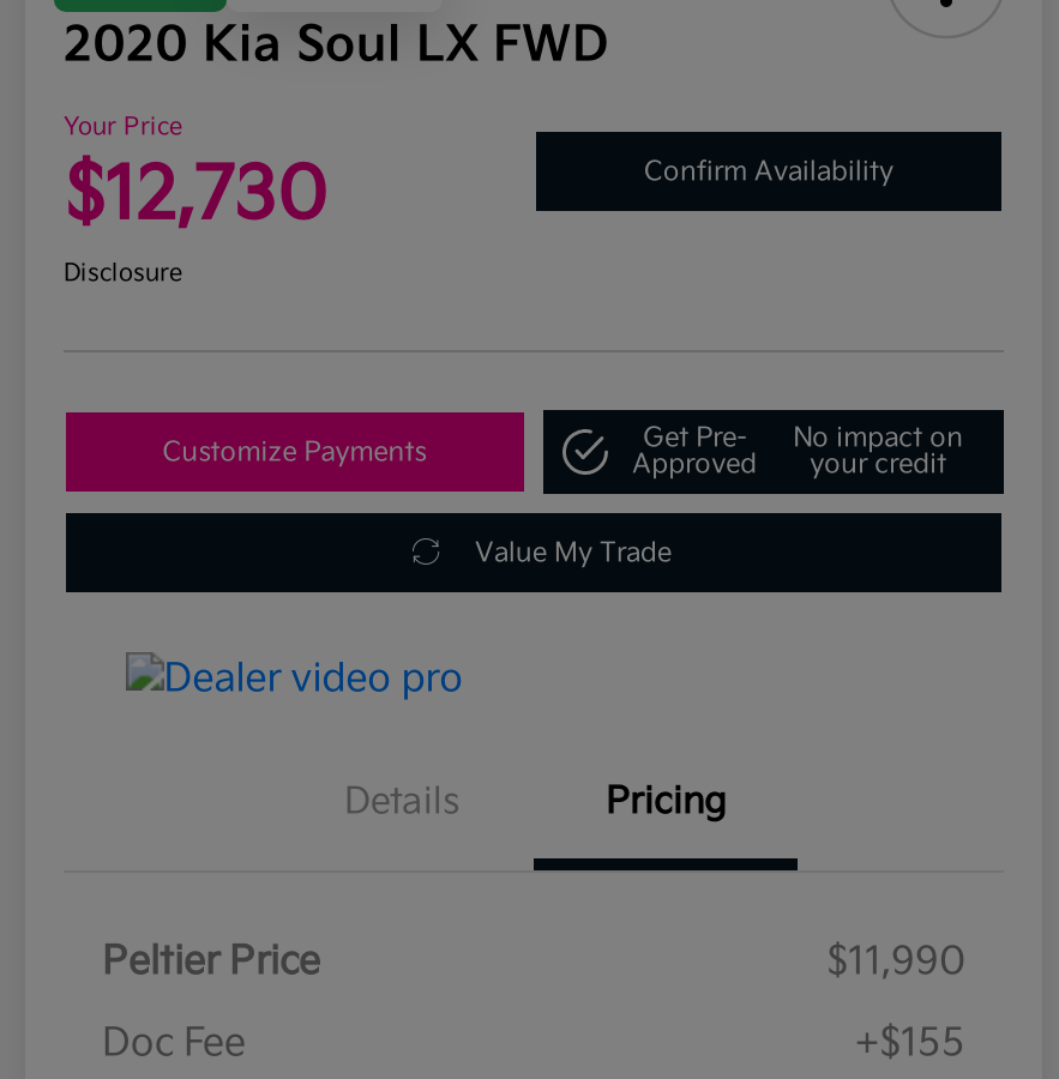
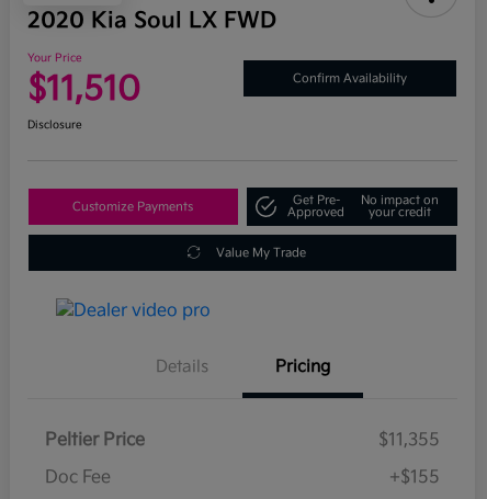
[64,153,327,239] $12,730 -> [27,70,140,109] $11,510
[826,939,965,985] $11,990 -> [378,430,440,451] $11,355

